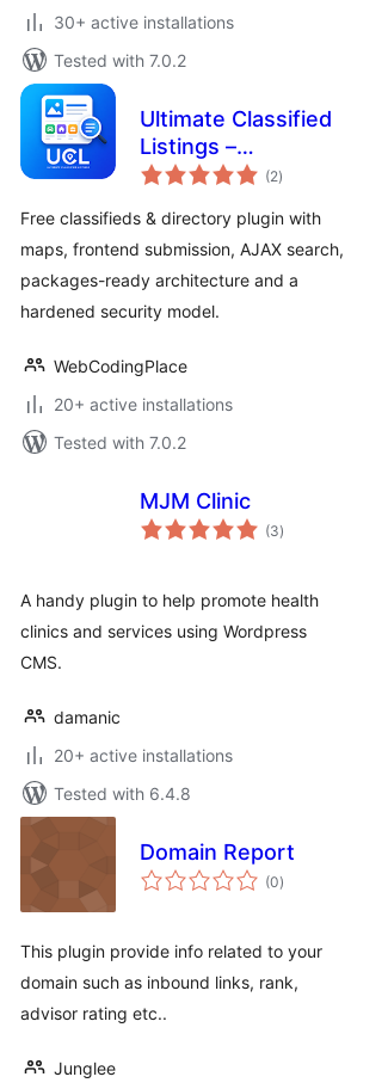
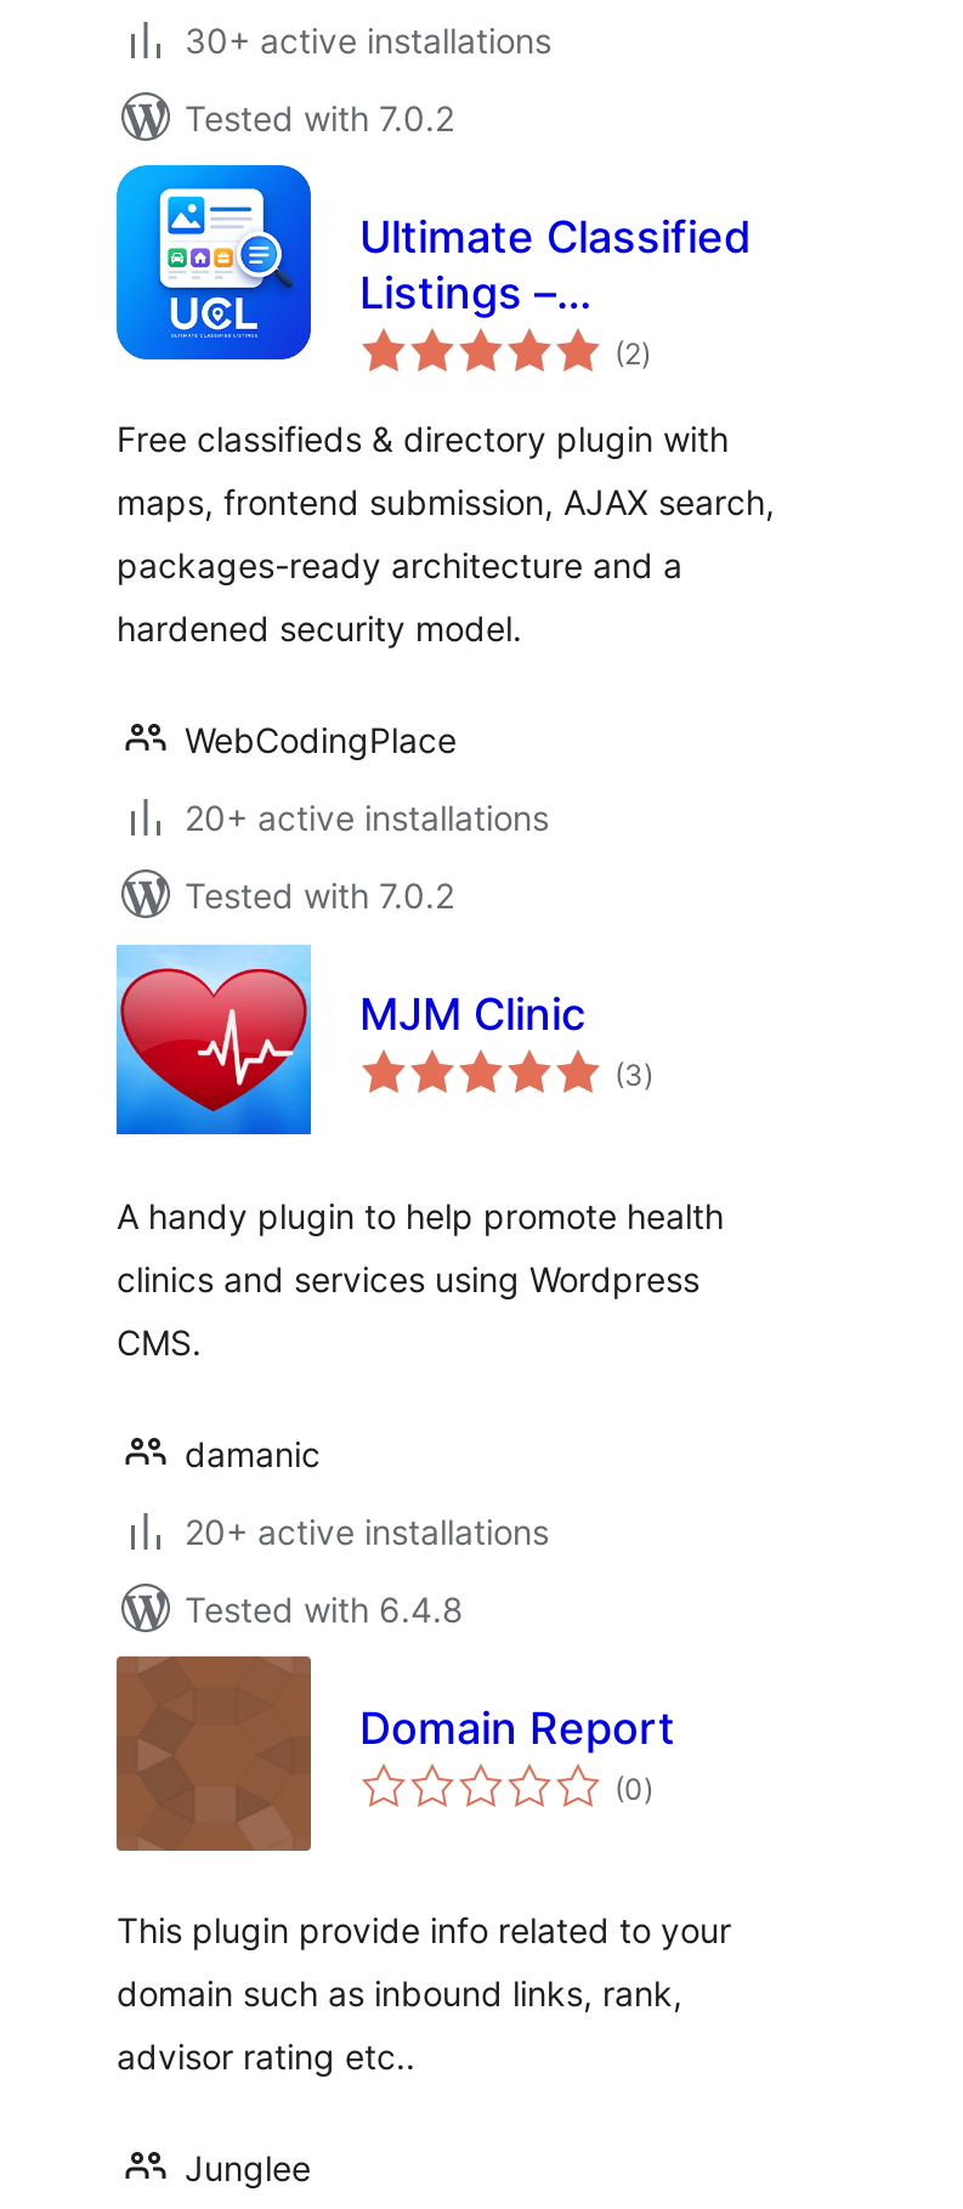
none -> [114,942,313,1137] [image]

